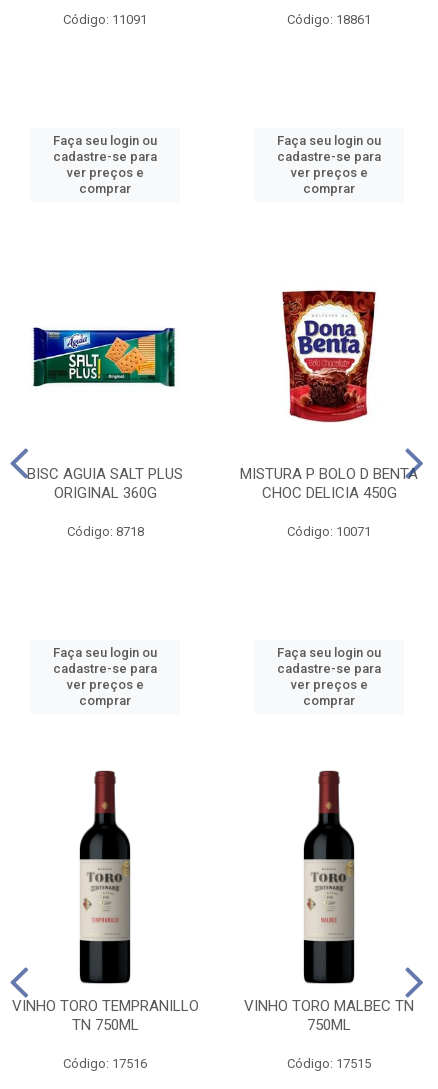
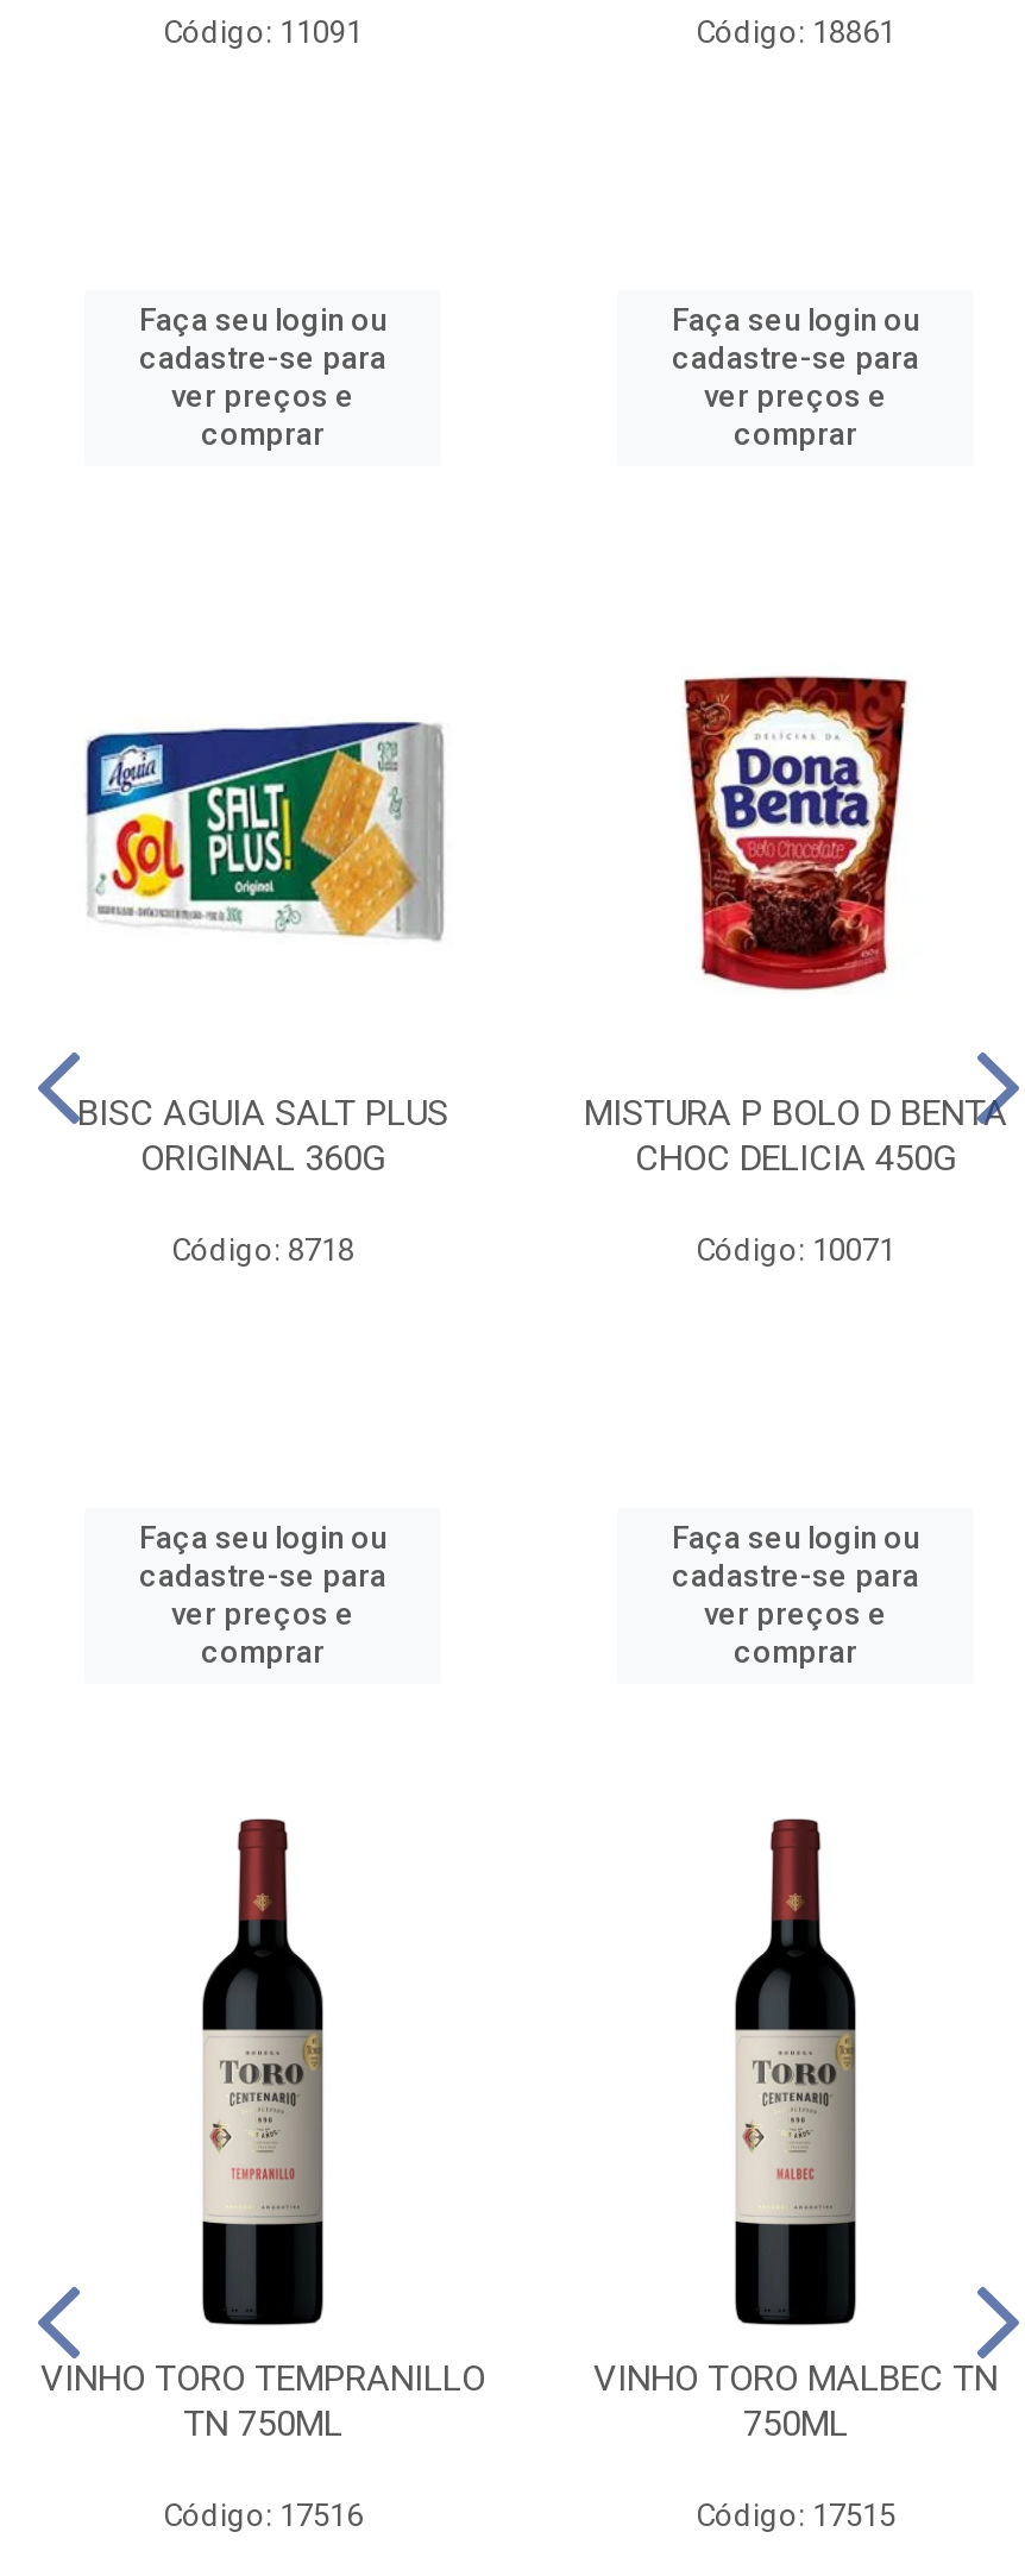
[31,310,181,401] [image] -> [84,718,446,942] [image]

